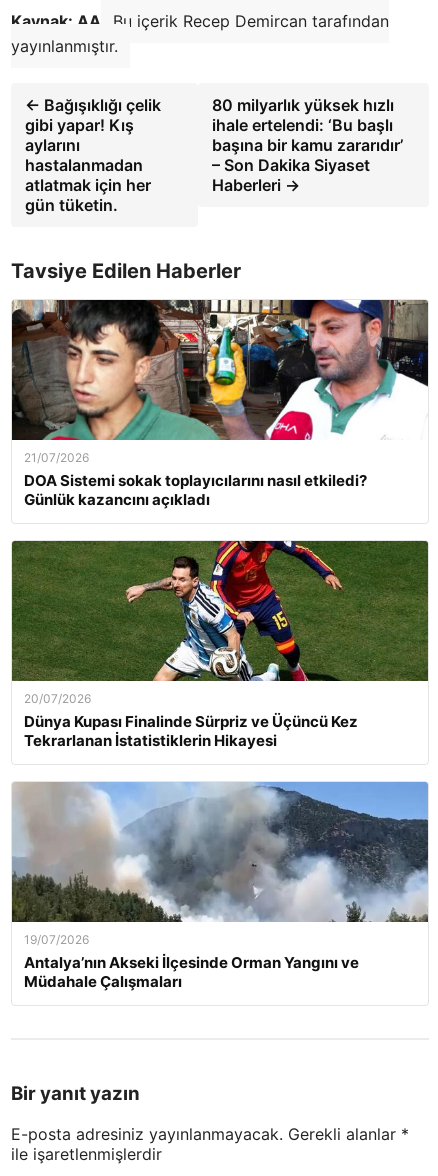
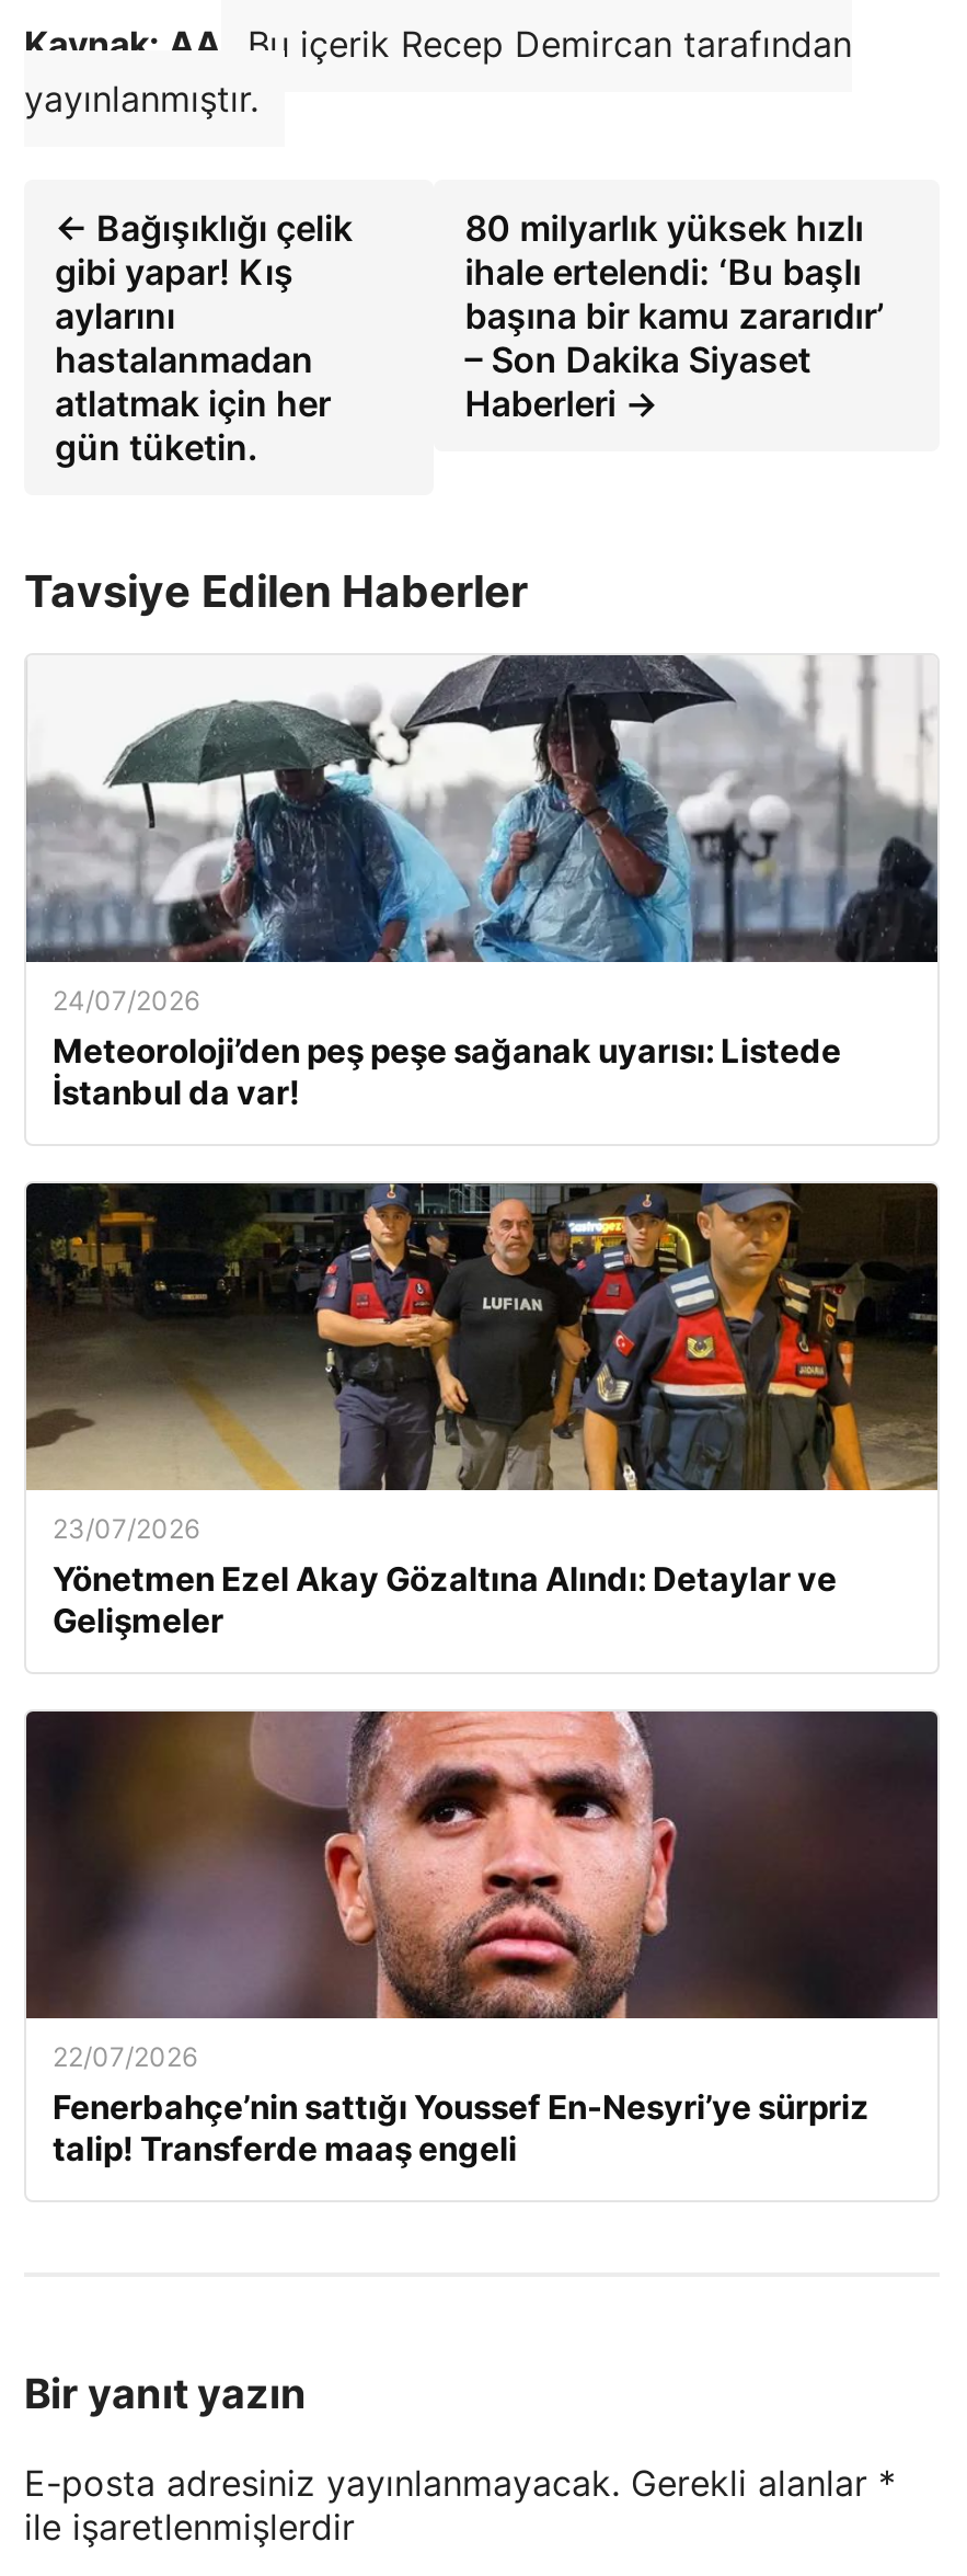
[11,299,429,509] [image] | 21/07/2026 | DOA Sistemi sokak toplayıcılarını nasıl etkiledi? | Günlük kazancını açıkladı -> [24,653,940,1112] [image] | 24/07/2026 | Meteoroloji’den peş peşe sağanak uyarısı: Listede | İstanbul da var!
[12,540,428,750] [image] | 20/07/2026 | Dünya Kupası Finalinde Sürpriz ve Üçüncü Kez | Tekrarlanan İstatistiklerin Hikayesi -> [26,1181,937,1640] [image] | 23/07/2026 | Yönetmen Ezel Akay Gözaltına Alındı: Detaylar ve | Gelişmeler
[11,781,429,991] [image] | 19/07/2026 | Antalya’nın Akseki İlçesinde Orman Yangını ve | Müdahale Çalışmaları -> [24,1709,940,2169] [image] | 22/07/2026 | Fenerbahçe’nin sattığı Youssef En-Nesyri’ye sürpriz | talip! Transferde maaş engeli

